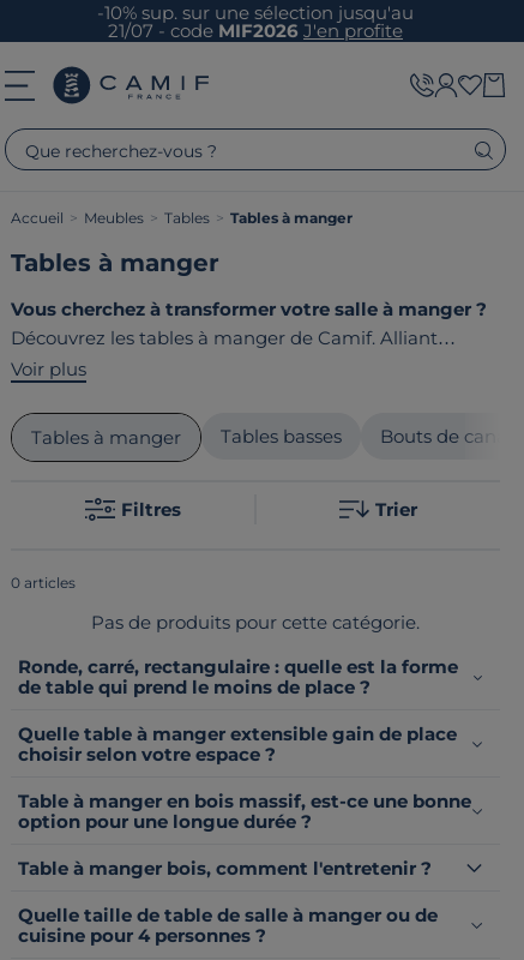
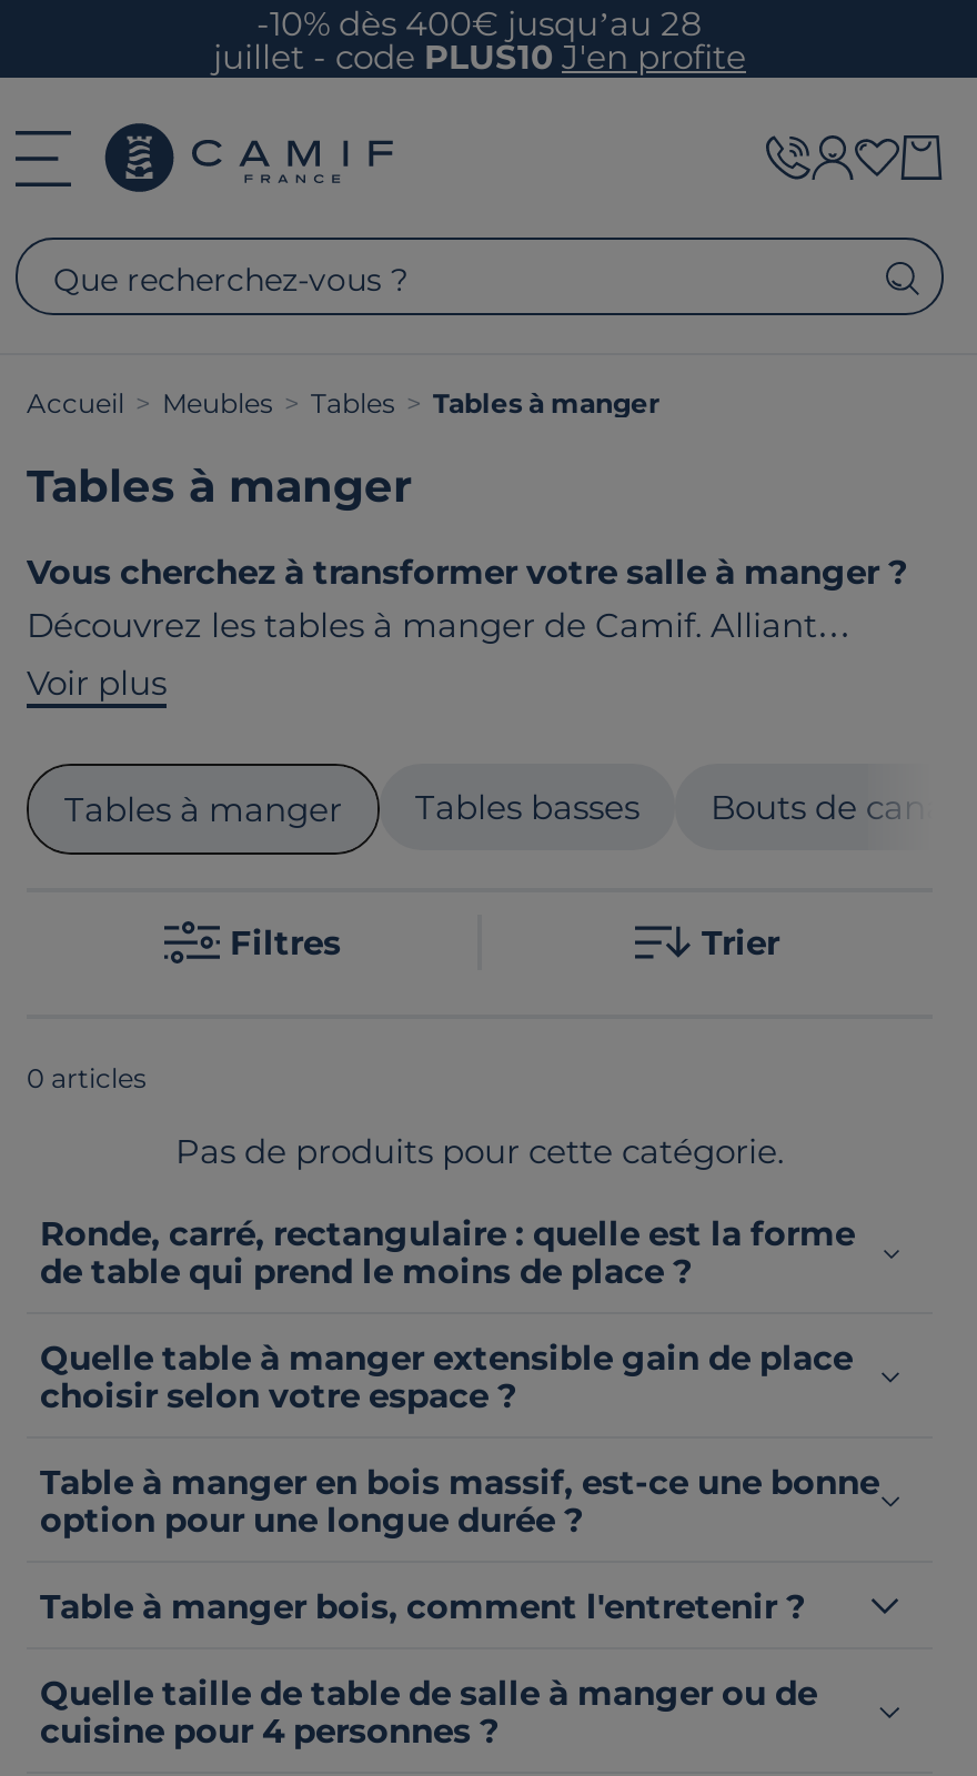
[97,1,414,41] -10% sup. sur une sélection jusqu'au | 21/07 - codeMIF2026 J'en profite -> [213,1,746,77] -10% dès 400€ jusqu’au 28 | juillet - codePLUS10 J'en profite

